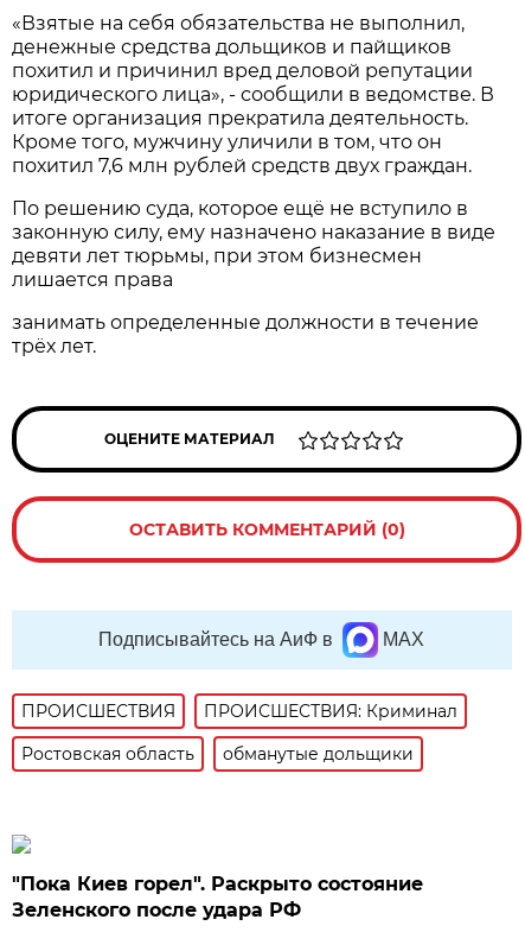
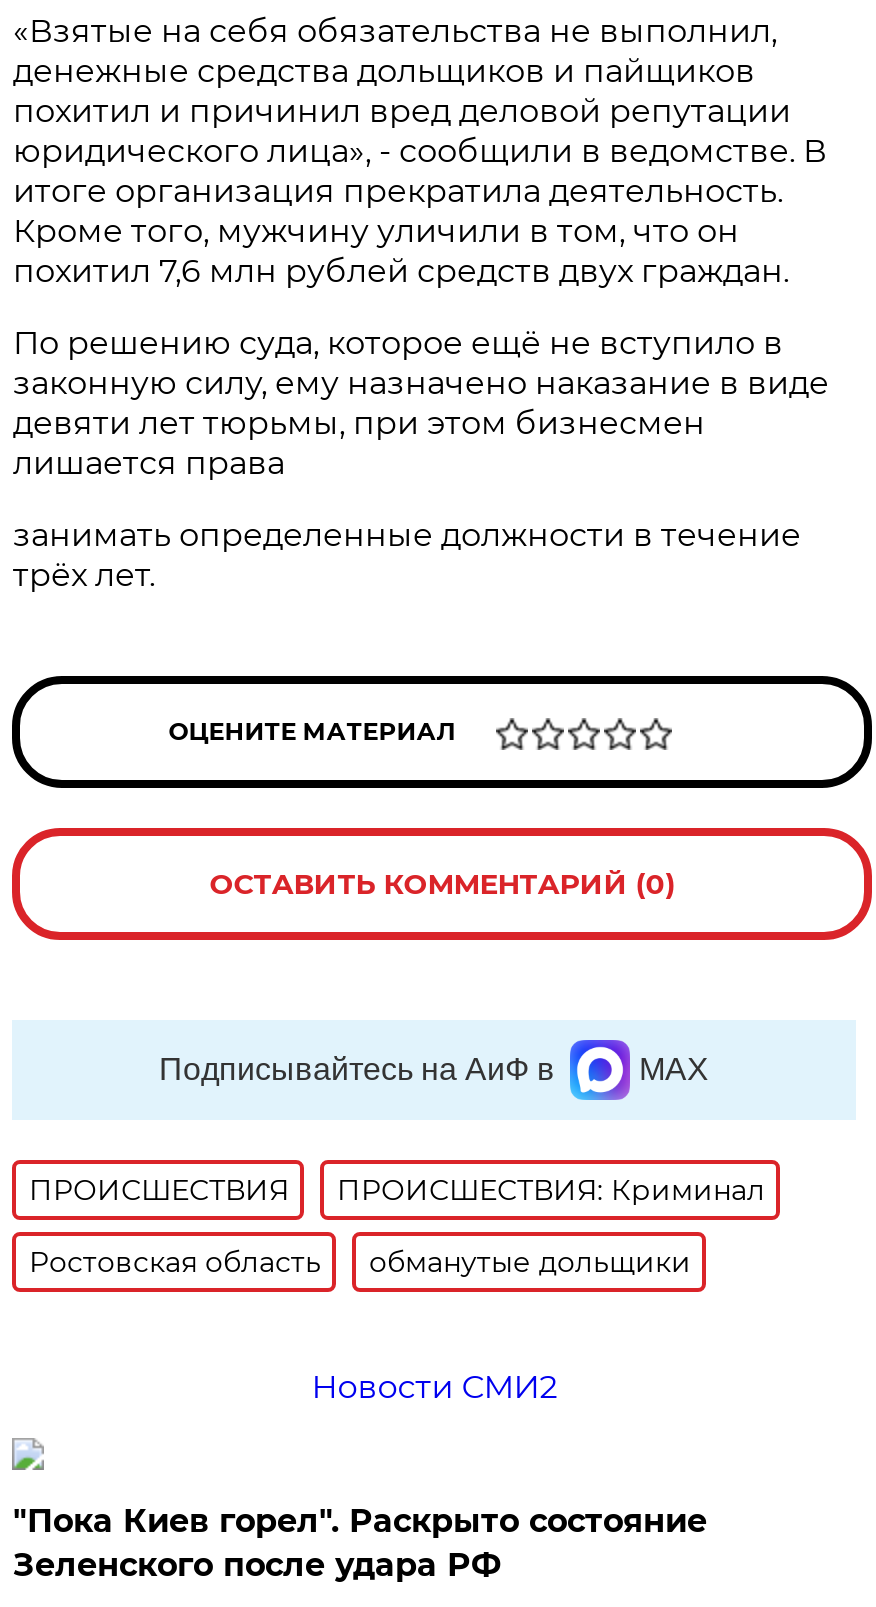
none -> [311,1368,557,1406] Новости СМИ2

